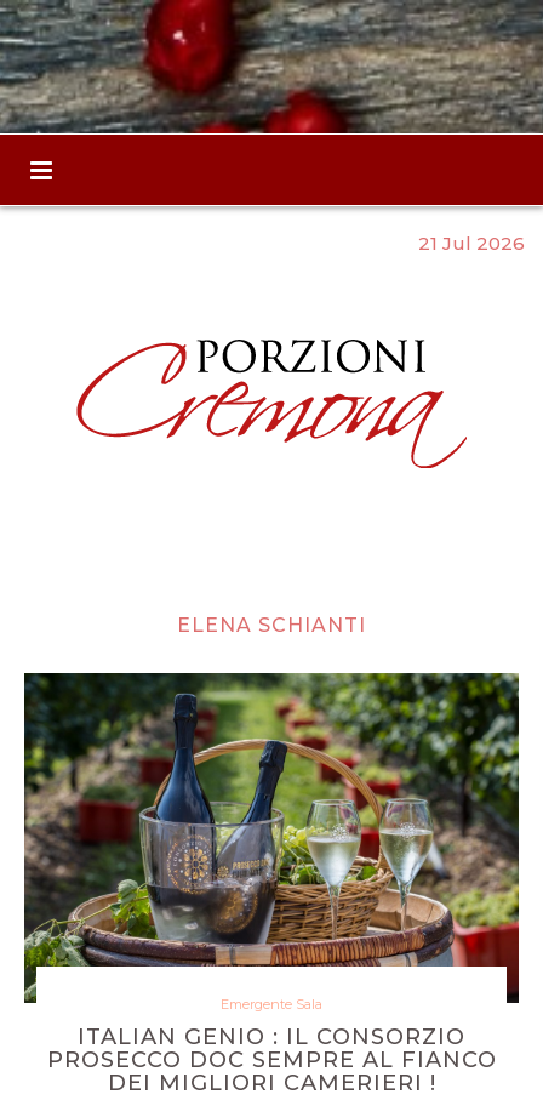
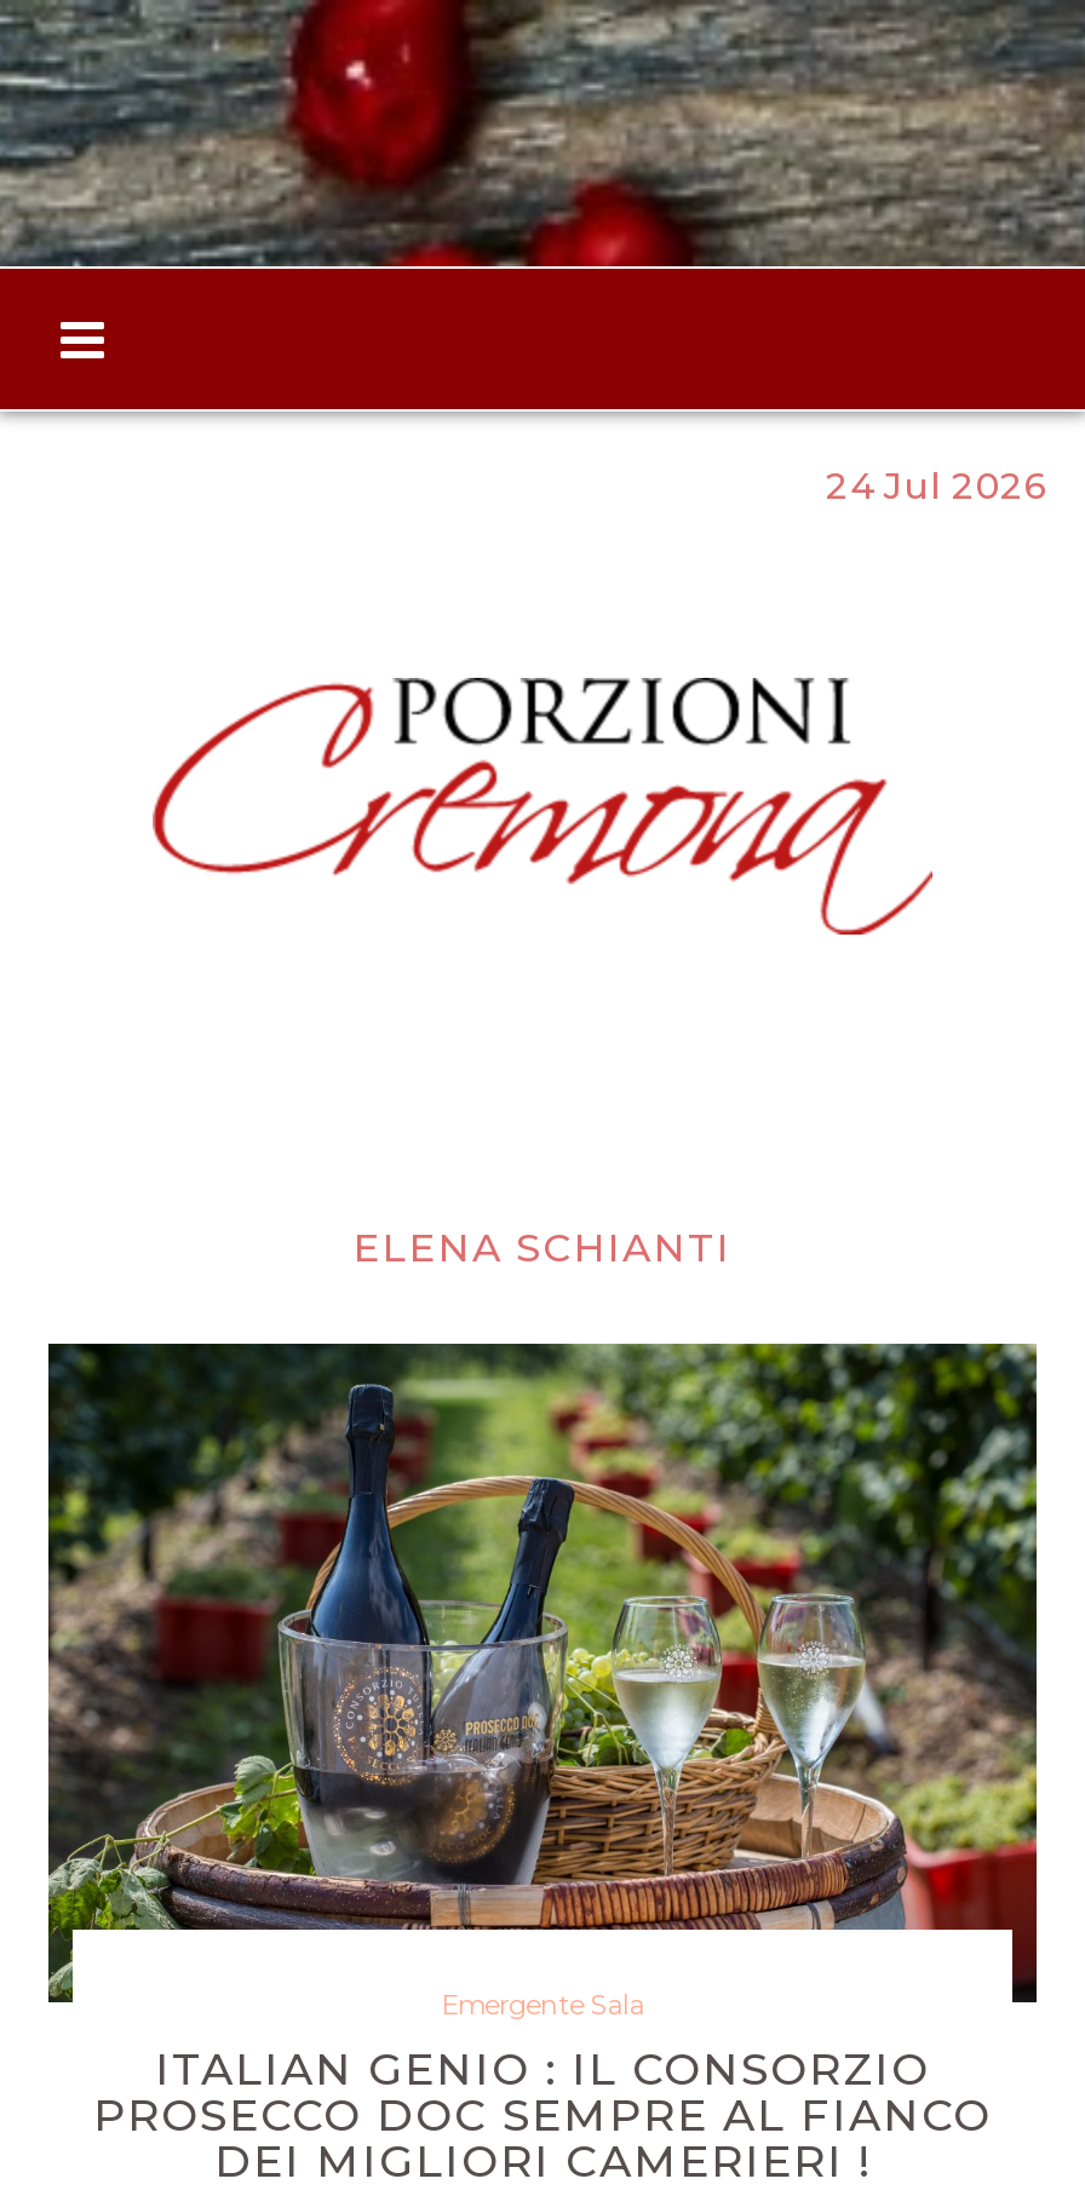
[418,232,525,255] 21 Jul 2026 -> [826,462,1049,508] 24 Jul 2026

